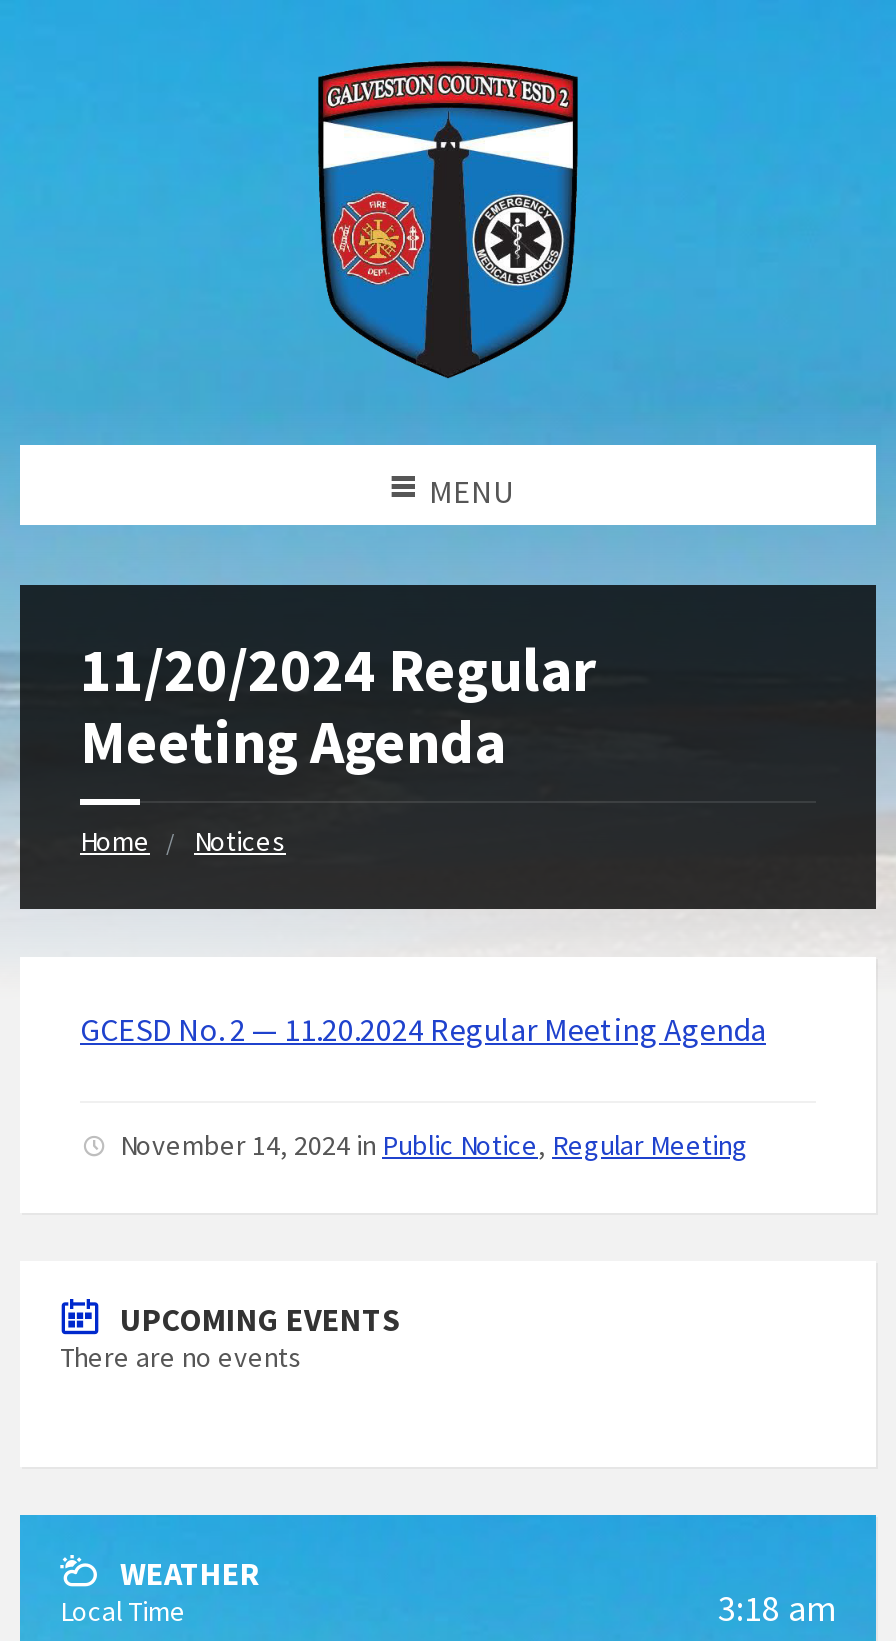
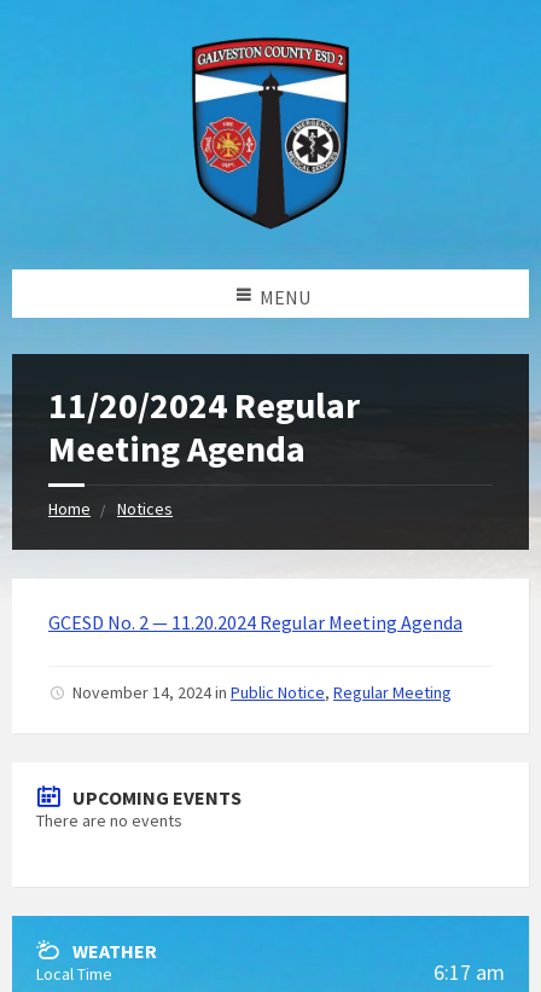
[718,1585,836,1631] 3:18 am -> [434,958,505,986] 6:17 am

